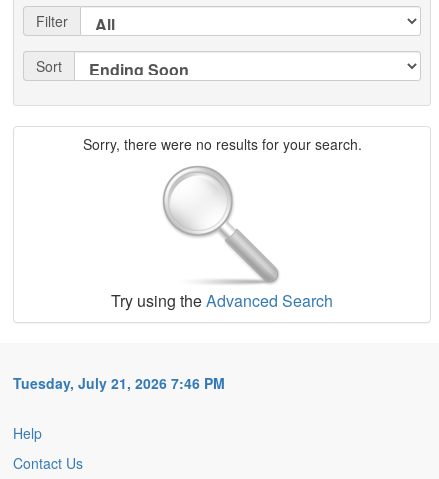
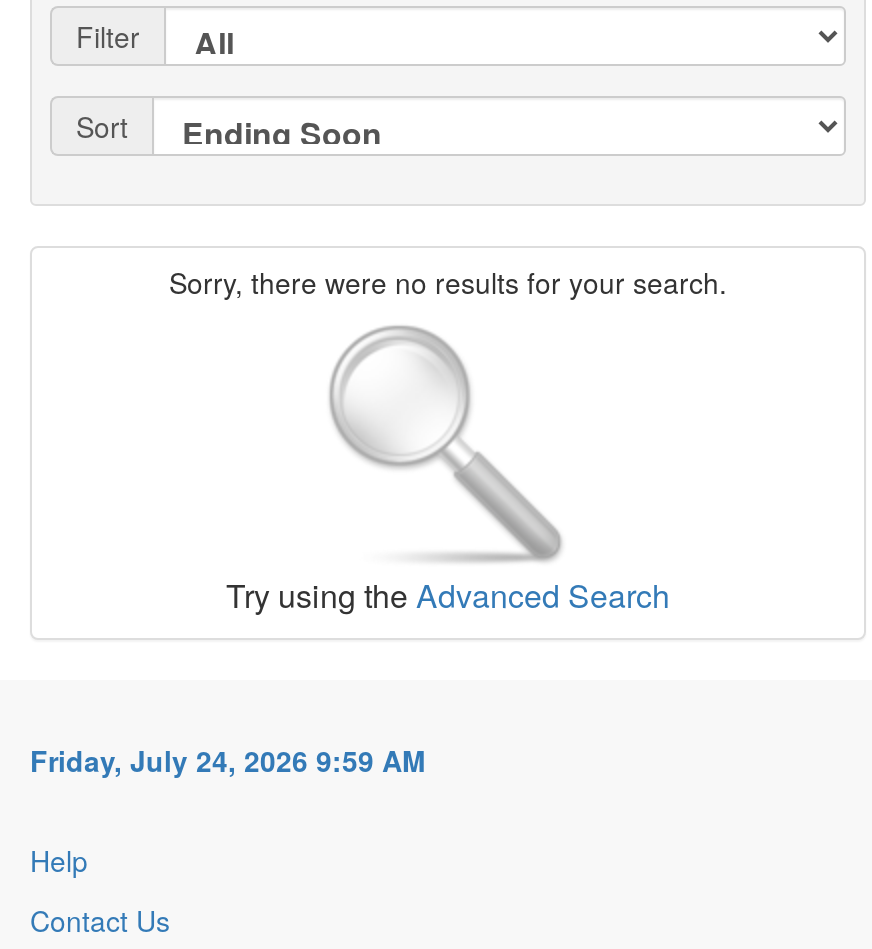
[13,373,225,393] Tuesday, July 21, 2026 7:46 PM -> [30,739,426,779] Friday, July 24, 2026 9:59 AM

